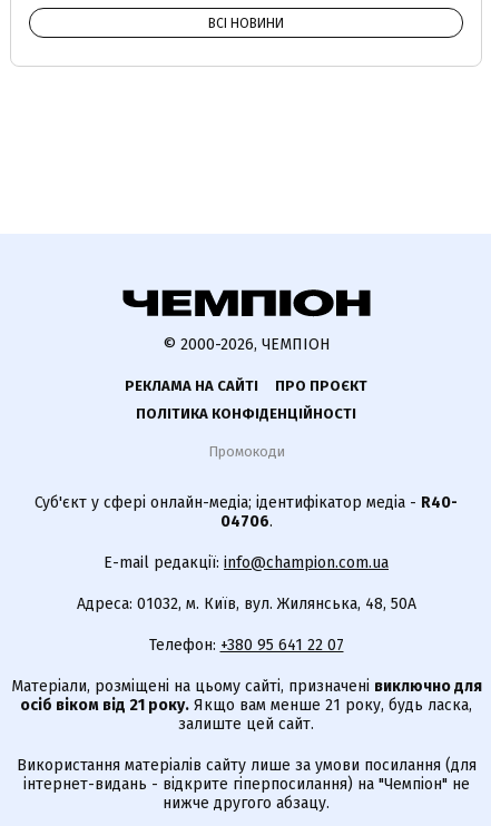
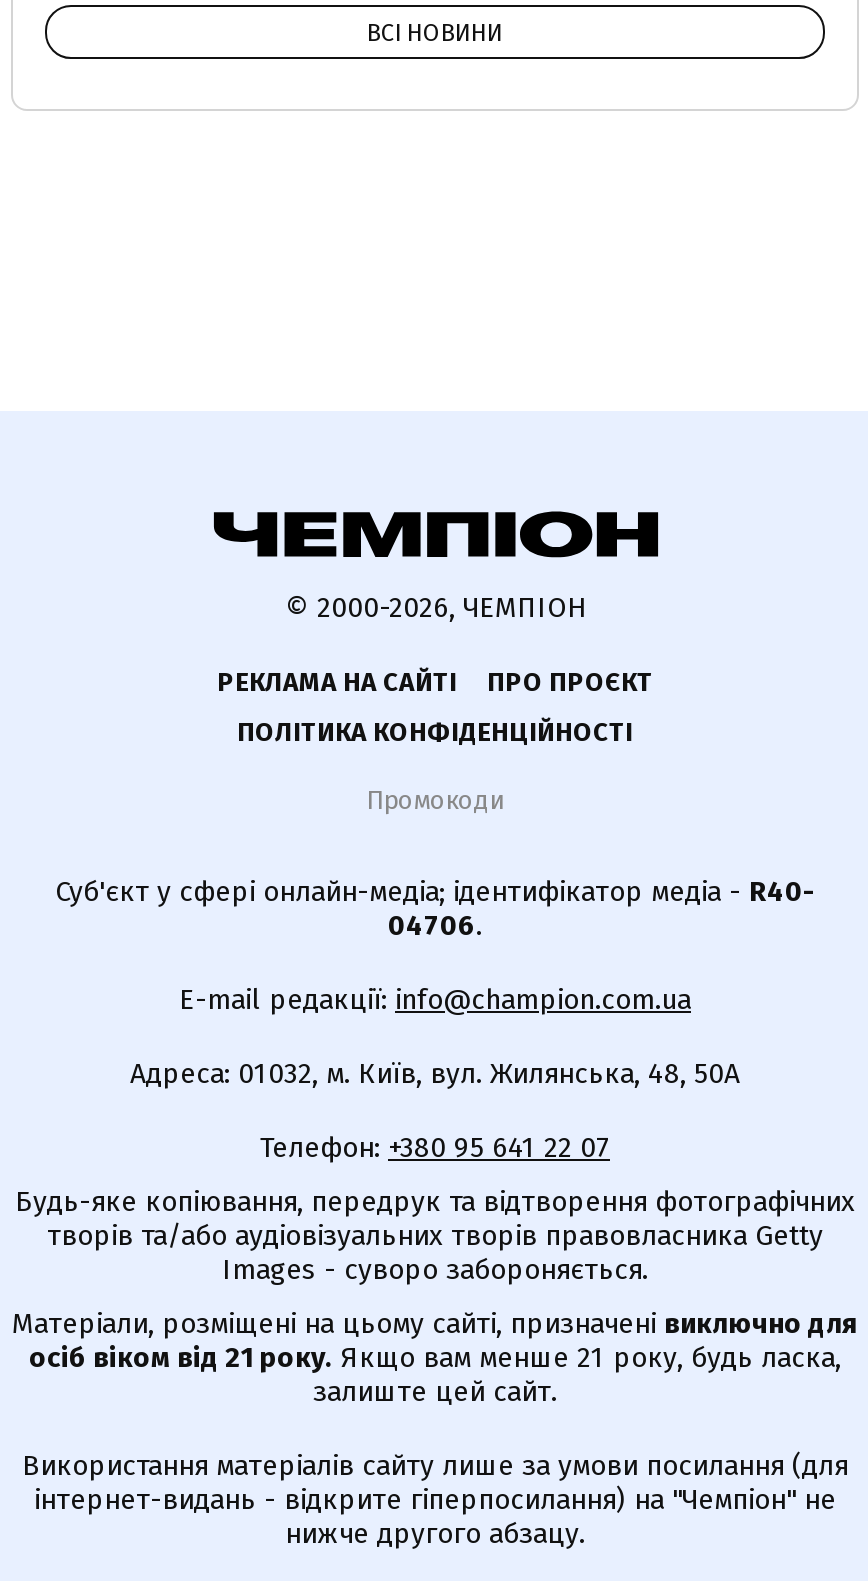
none -> [15,1186,855,1288] Будь-яке копіювання, передрук та відтворення фотографічних | творів та/або аудіовізуальних творів правовласника Getty | Images - суворо забороняється.

